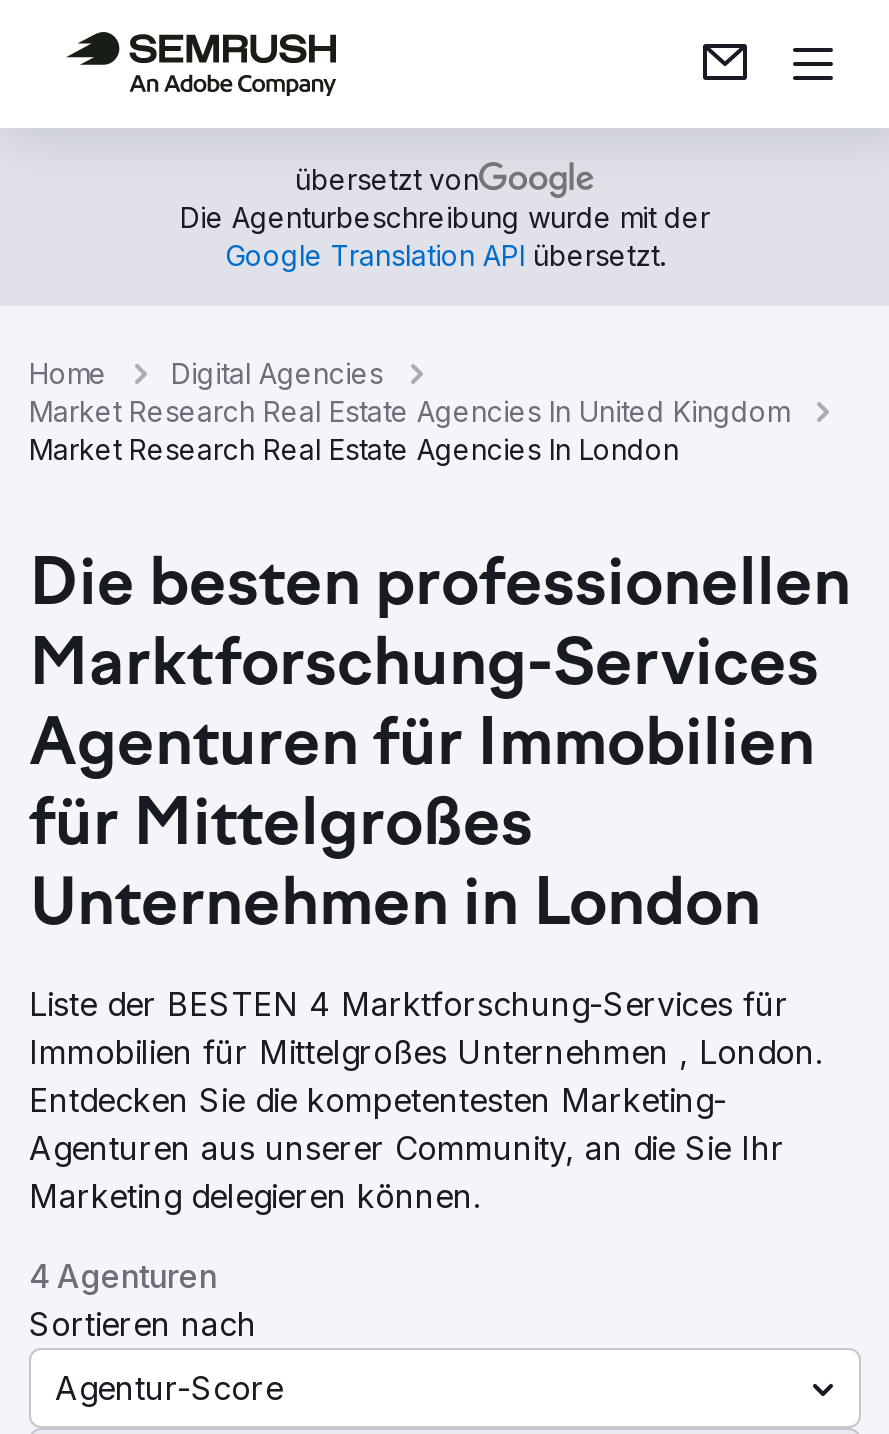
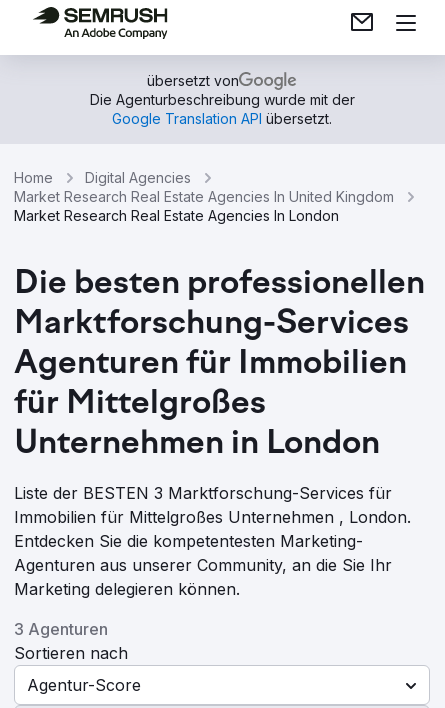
[29,984,789,1024] Liste der BESTEN 4 Marktforschung-Services für -> [14,483,392,503] Liste der BESTEN 3 Marktforschung-Services für
[29,1256,217,1296] 4 Agenturen -> [14,619,108,639] 3 Agenturen

